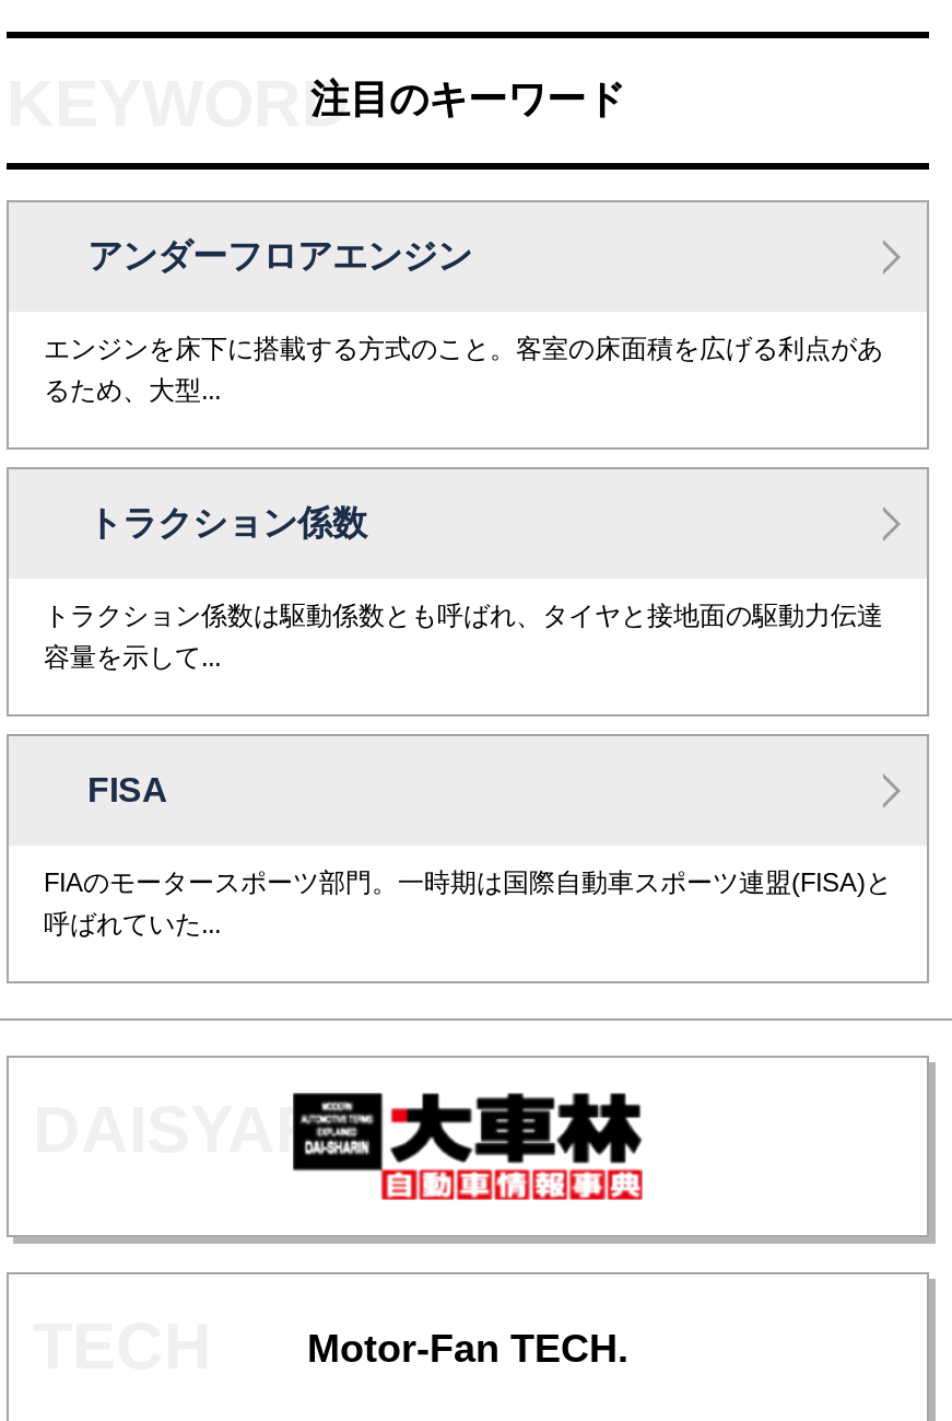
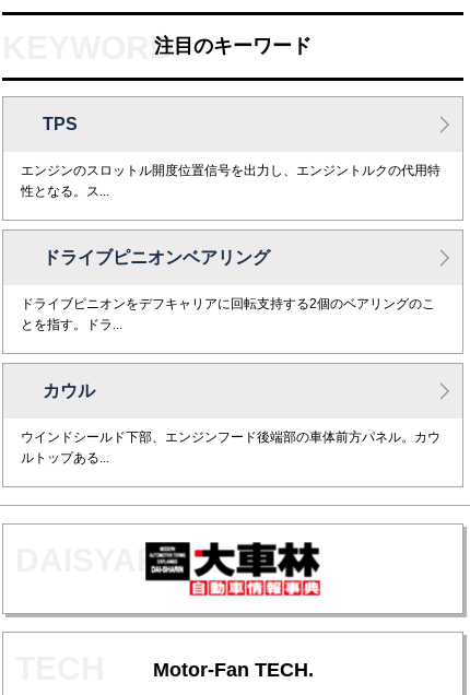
[87,238,472,275] アンダーフロアエンジン -> [43,115,78,134] TPS
[44,335,883,407] エンジンを床下に搭載する方式のこと。客室の床面積を広げる利点があ | るため、大型... -> [21,163,440,199] エンジンのスロットル開度位置信号を出力し、エンジントルクの代用特 | 性となる。ス...
[87,505,367,542] トラクション係数 -> [43,248,270,267] ドライブピニオンベアリング
[44,601,883,674] トラクション係数は駆動係数とも呼ばれ、タイヤと接地面の駆動力伝達 | 容量を示して... -> [21,297,435,333] ドライブピニオンをデフキャリアに回転支持する2個のベアリングのこ | とを指す。ドラ...
[87,772,168,809] FISA -> [43,382,95,400] カウル
[44,868,892,941] FIAのモータースポーツ部門。一時期は国際自動車スポーツ連盟(FISA)と | 呼ばれていた... -> [21,430,440,466] ウインドシールド下部、エンジンフード後端部の車体前方パネル。カウ | ルトップある...

